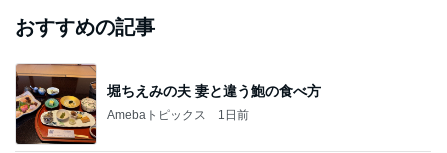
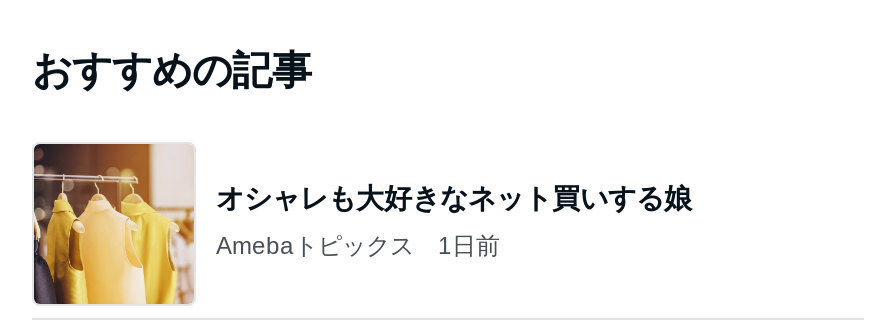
[15,63,321,145] [image] | 堀ちえみの夫 妻と違う鮑の食べ方 -> [32,142,692,306] [image] | オシャレも大好きなネット買いする娘

